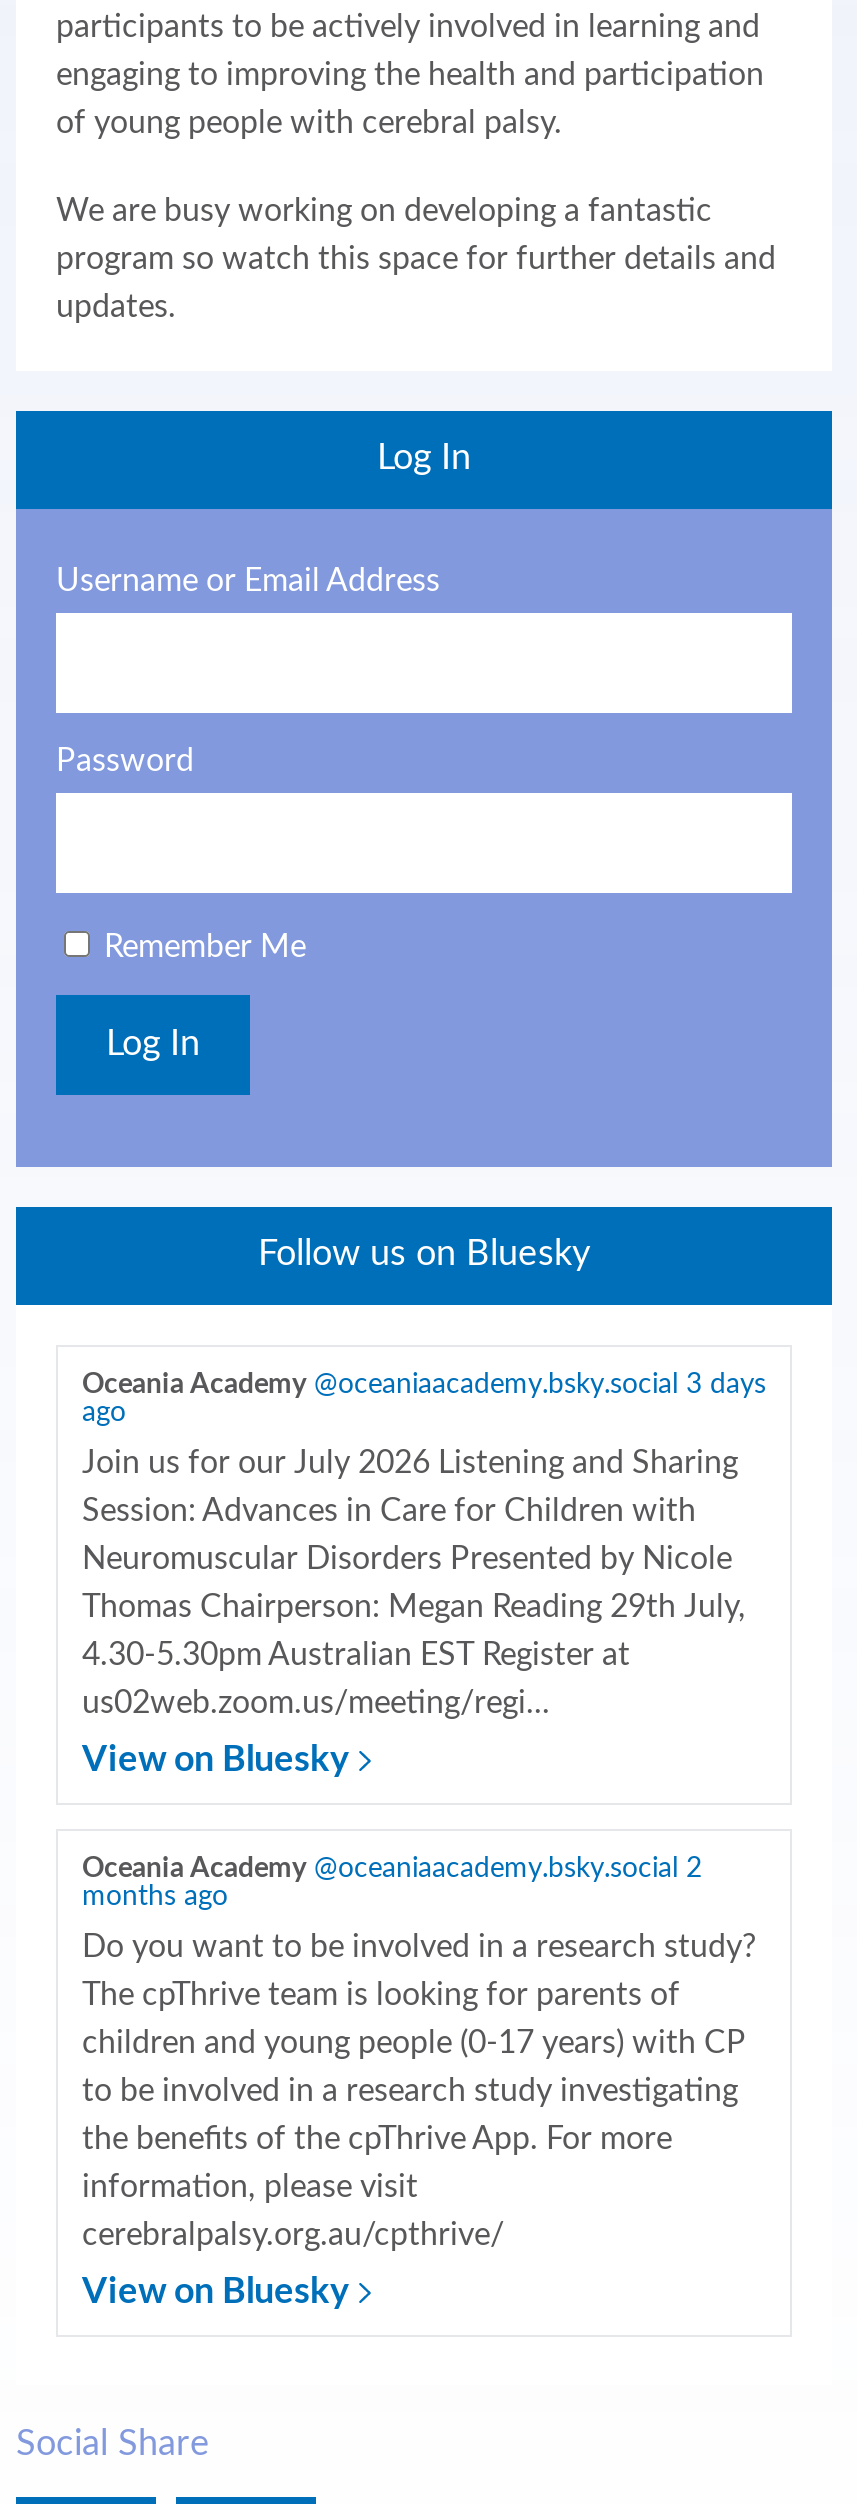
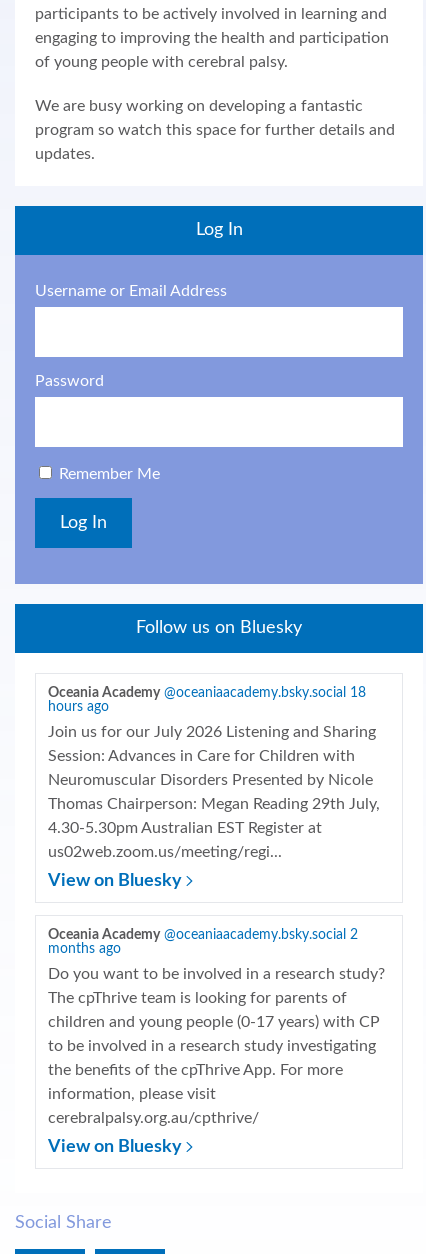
[82,1371,766,1427] Oceania Academy @oceaniaacademy.bsky.social 3 days | ago -> [48,686,366,714] Oceania Academy @oceaniaacademy.bsky.social 18 | hours ago

